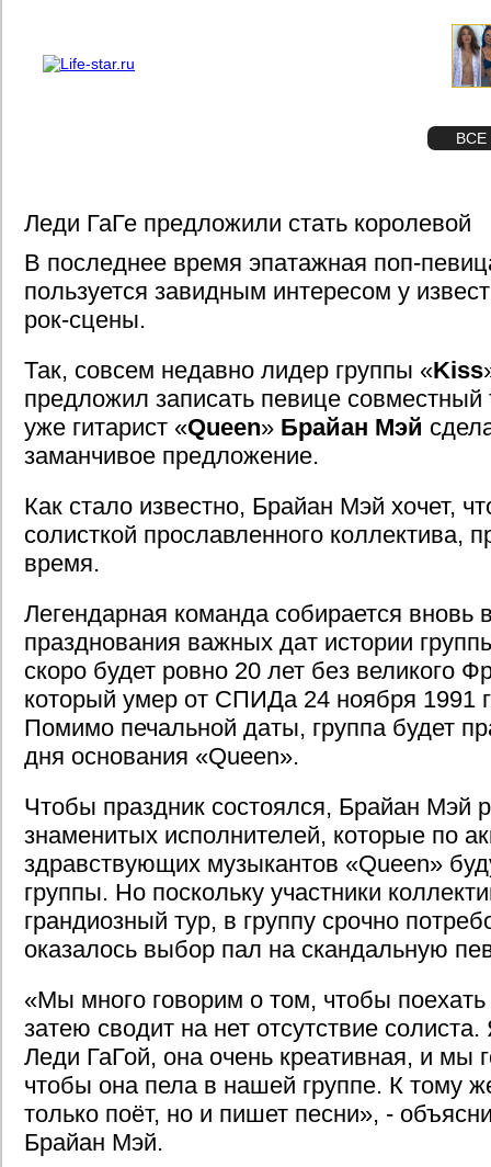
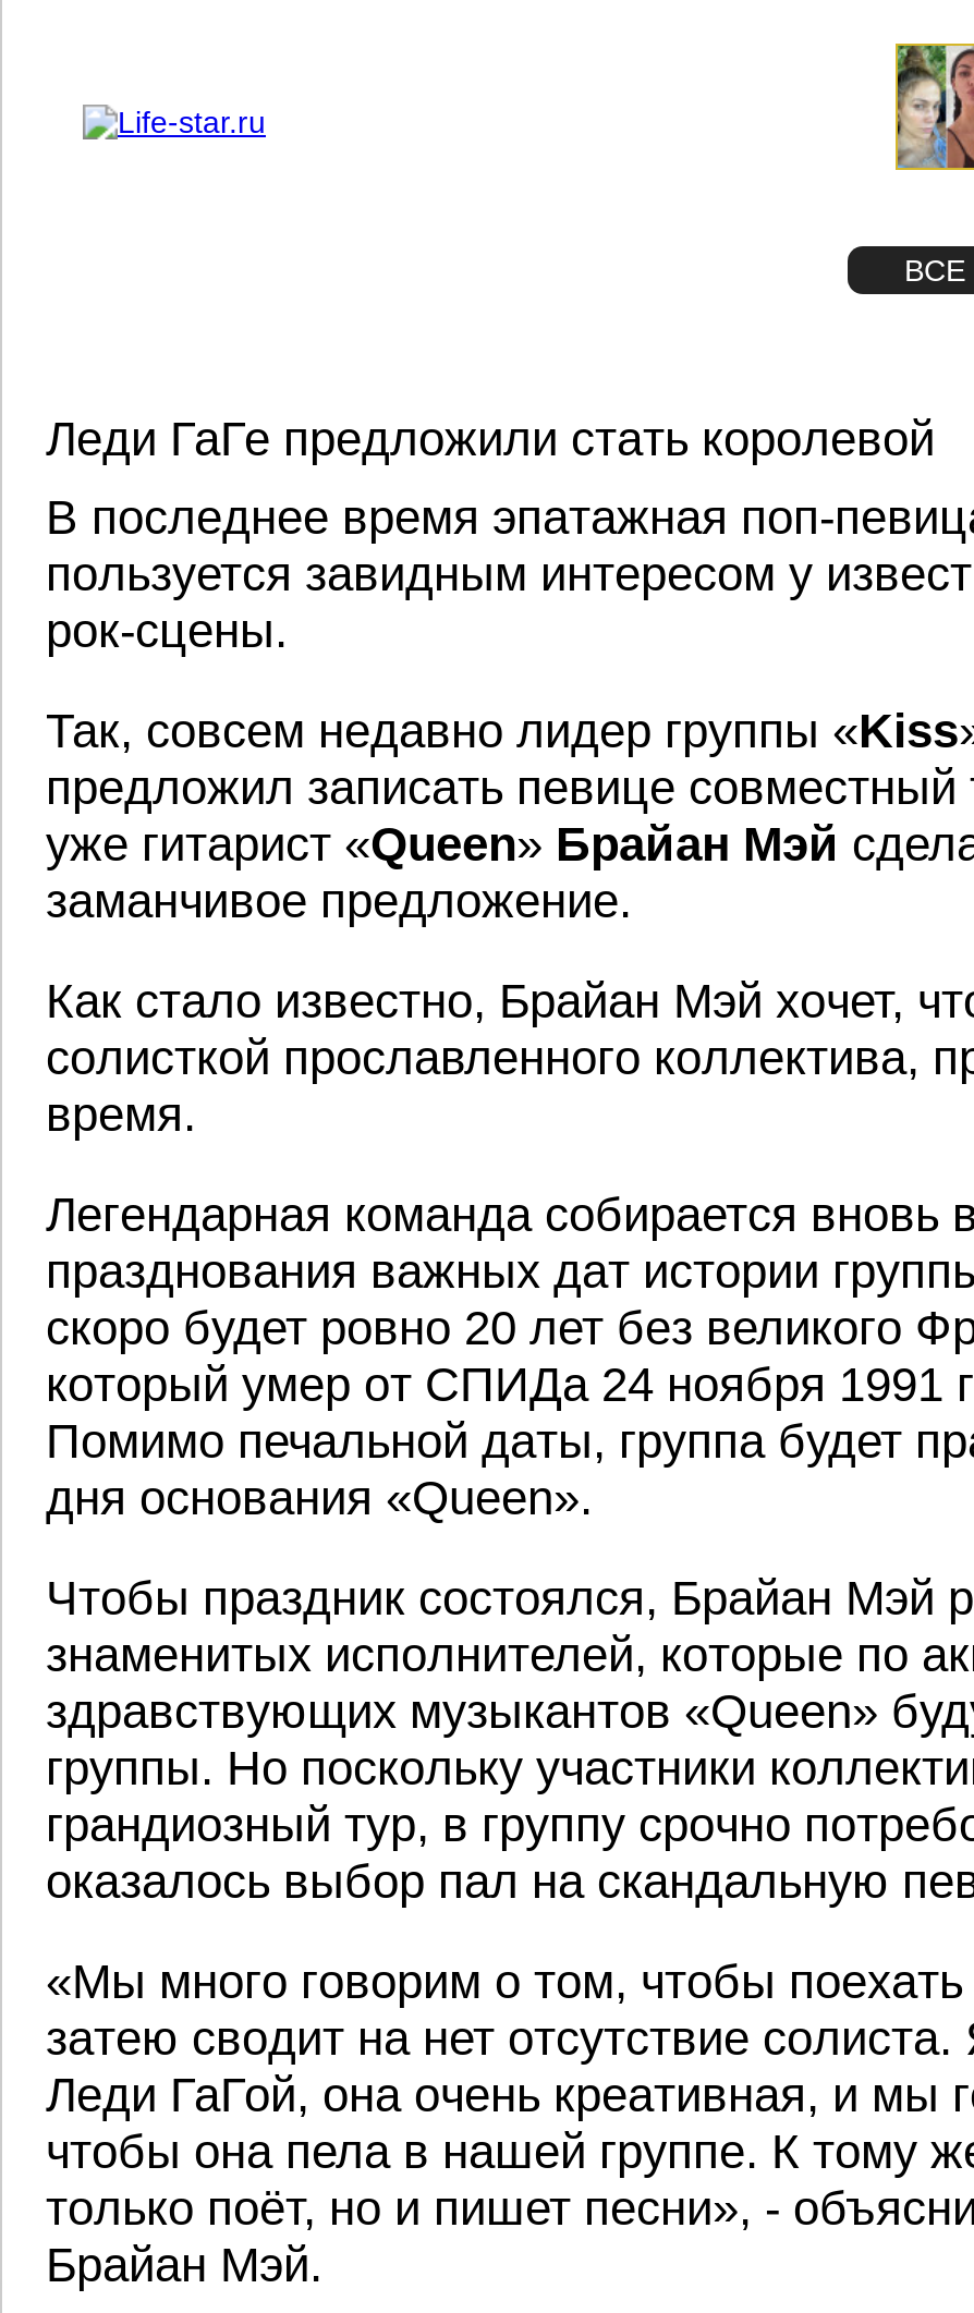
[452,24,488,88] [image] -> [896,44,967,170] [image]

